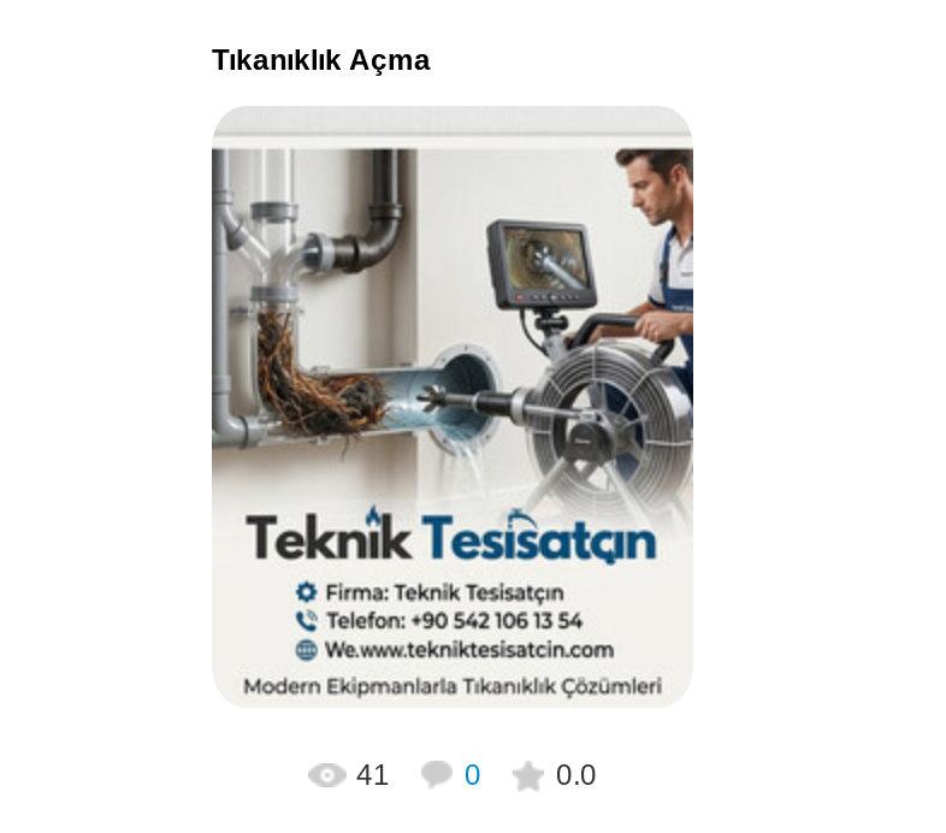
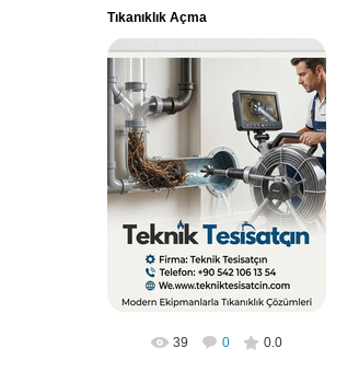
[356,758,390,792] 41 -> [173,335,188,350] 39

